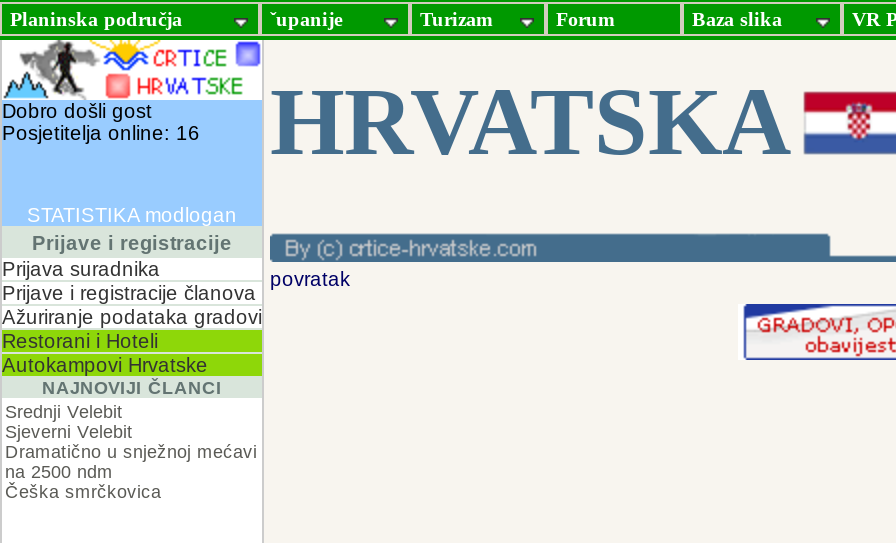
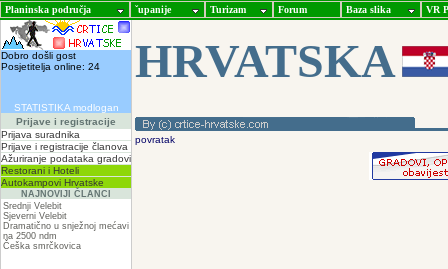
[2,122,200,144] Posjetitelja online: 16 -> [1,61,100,72] Posjetitelja online: 24

